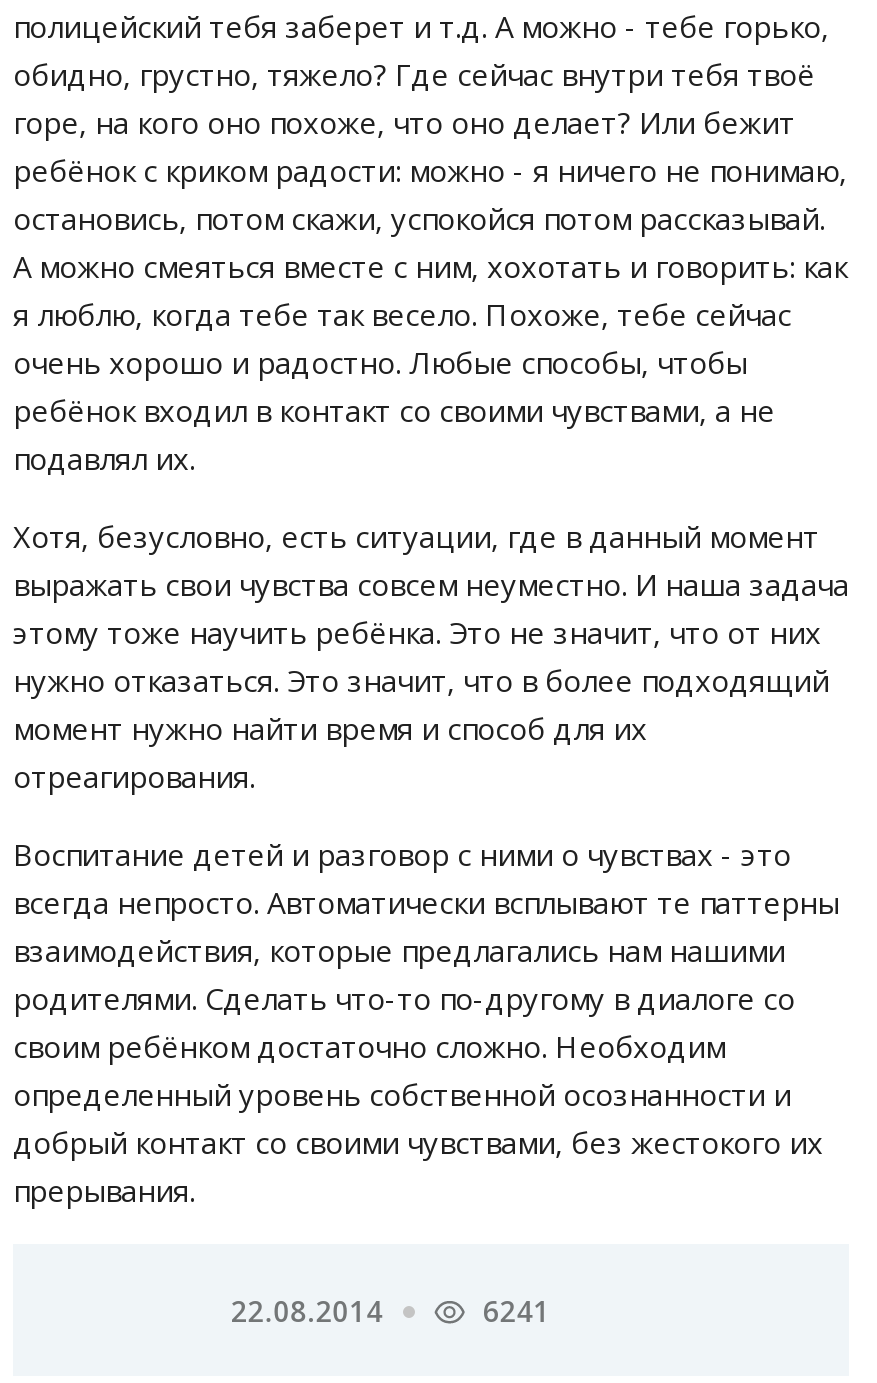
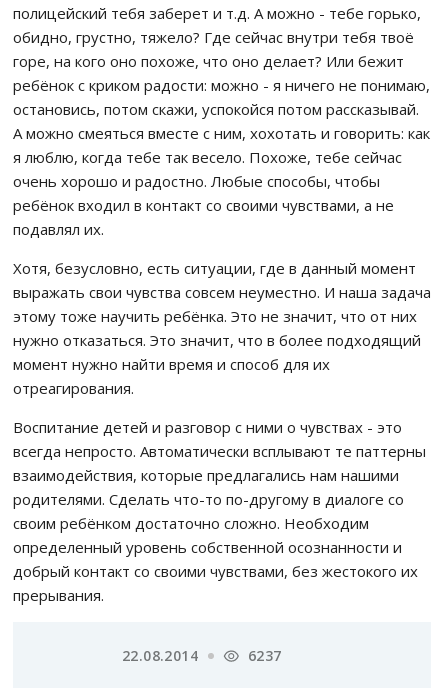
[483,1292,550,1330] 6241 -> [248,646,282,665] 6237

